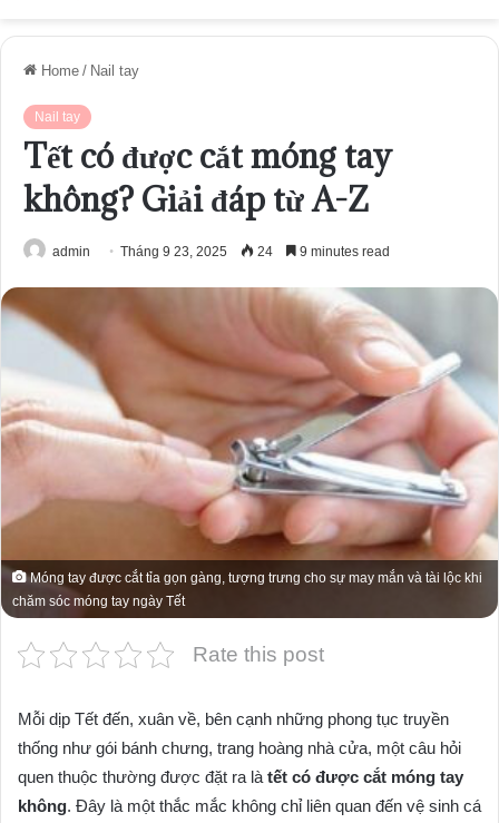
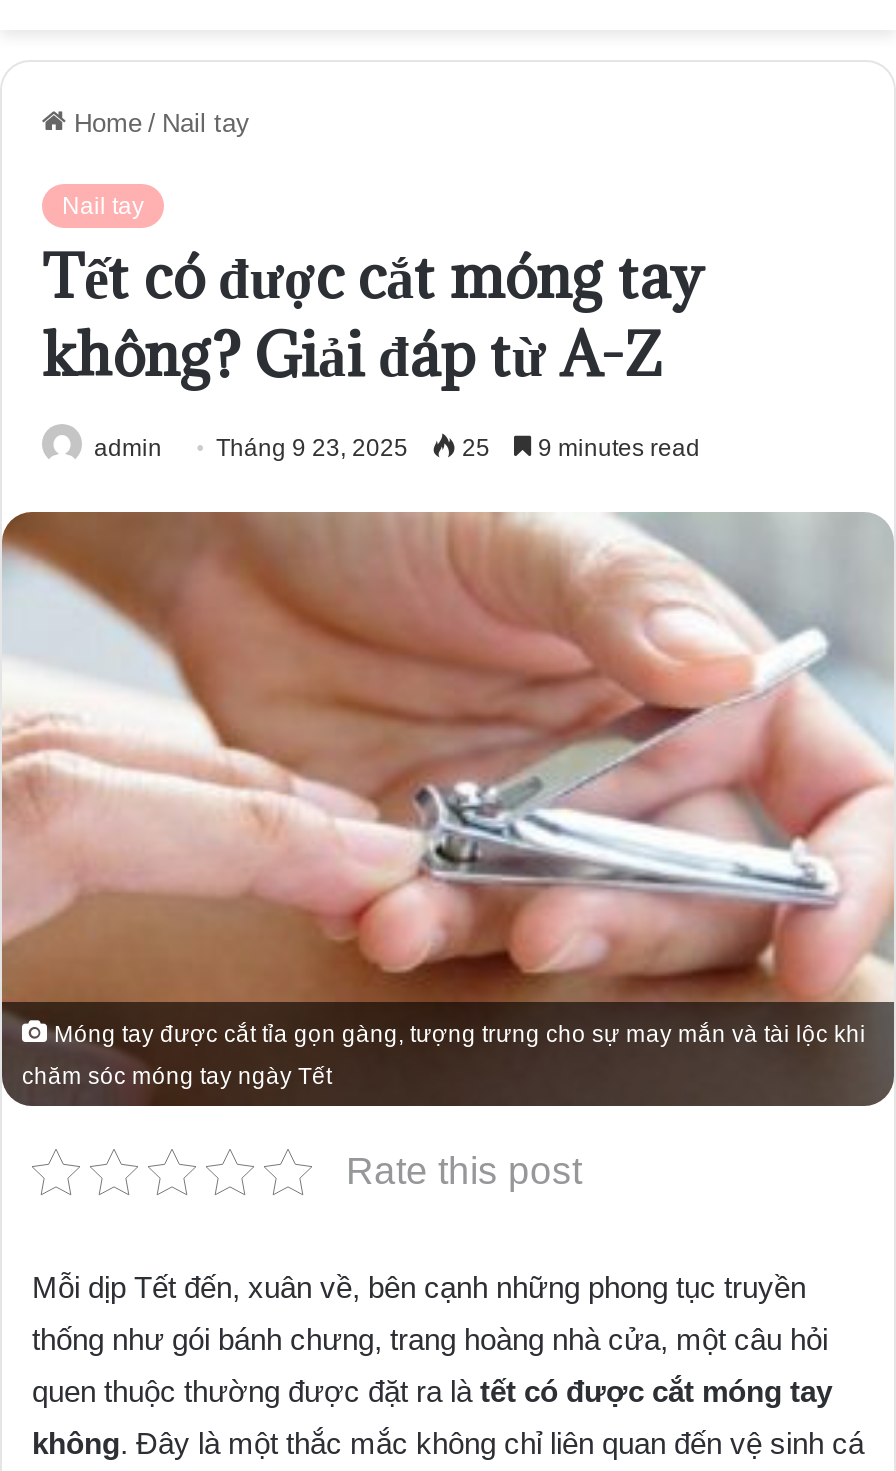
[52,243,390,259] admin Tháng 9 23, 2025 24 9 minutes read -> [94,433,700,461] admin Tháng 9 23, 2025 25 9 minutes read

